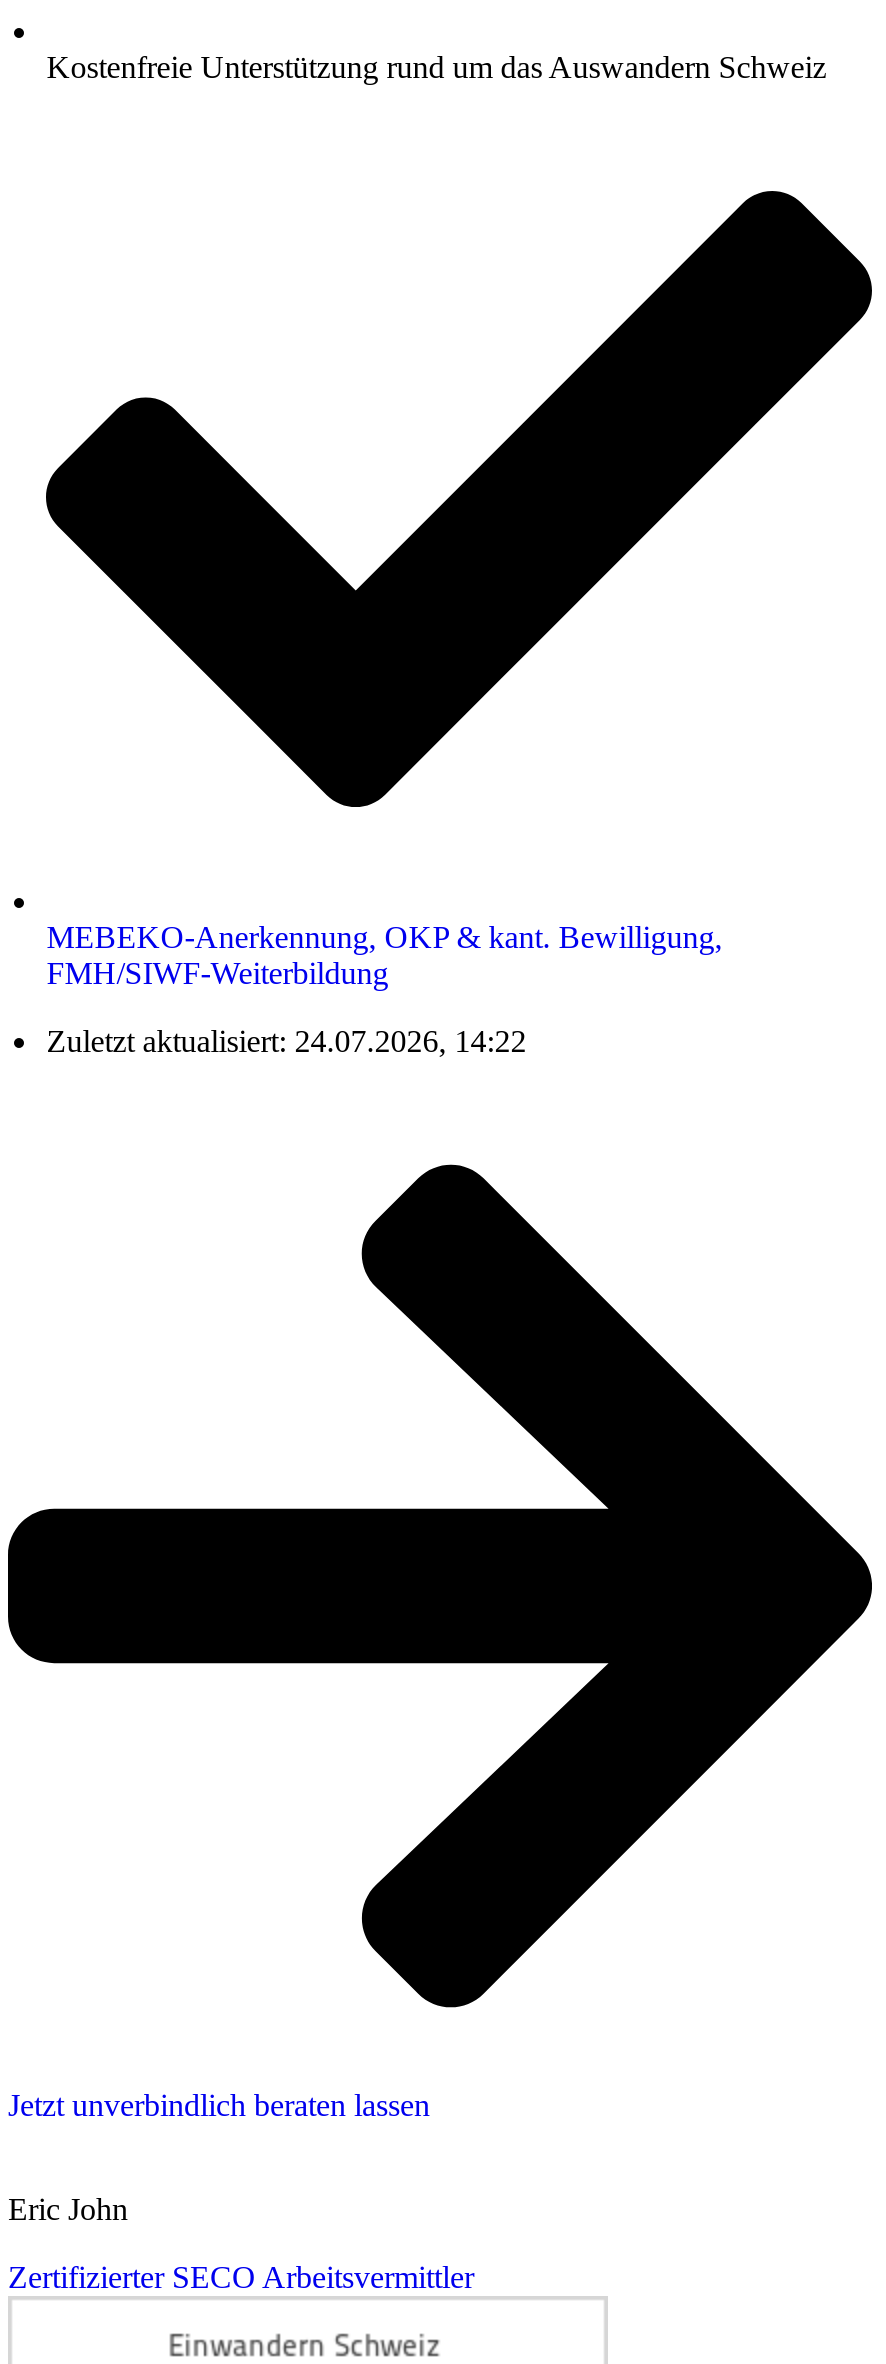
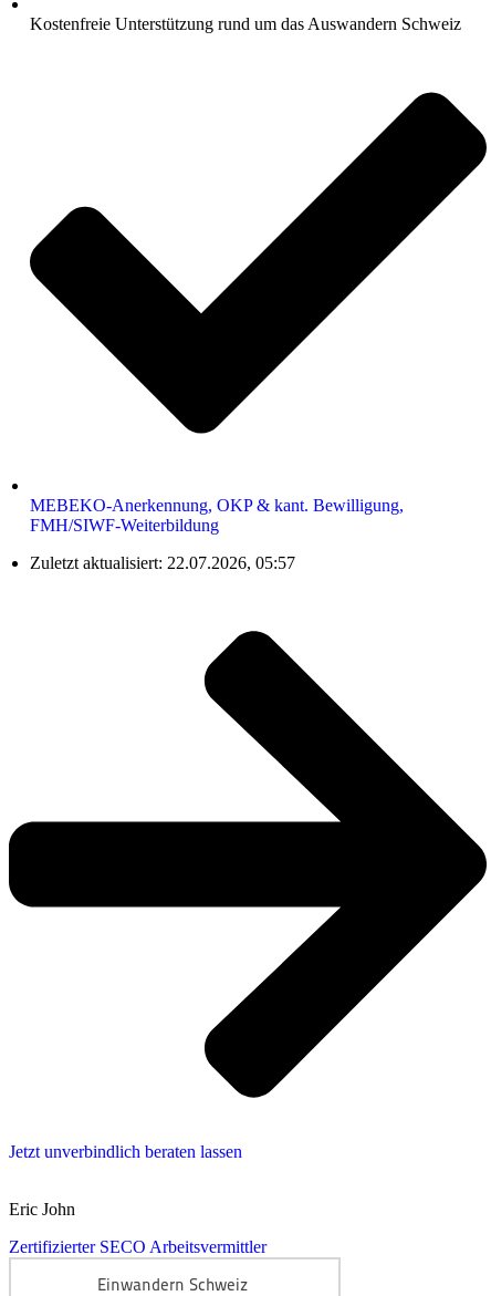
[46,1024,526,1058] Zuletzt aktualisiert: 24.07.2026, 14:22 -> [30,553,295,572] Zuletzt aktualisiert: 22.07.2026, 05:57

